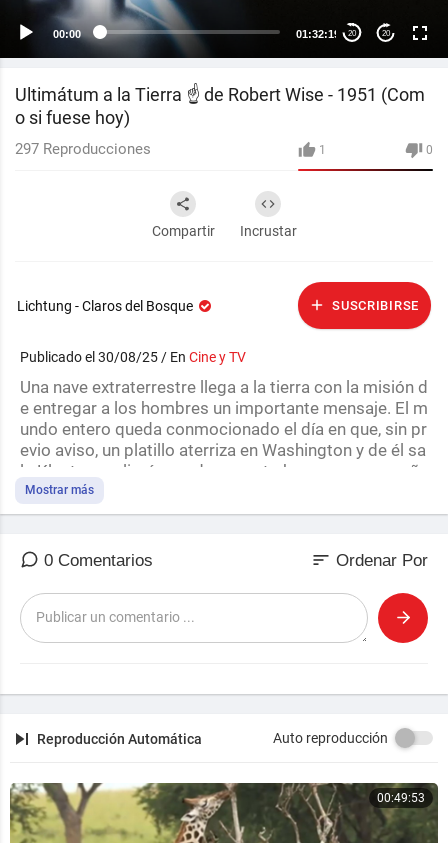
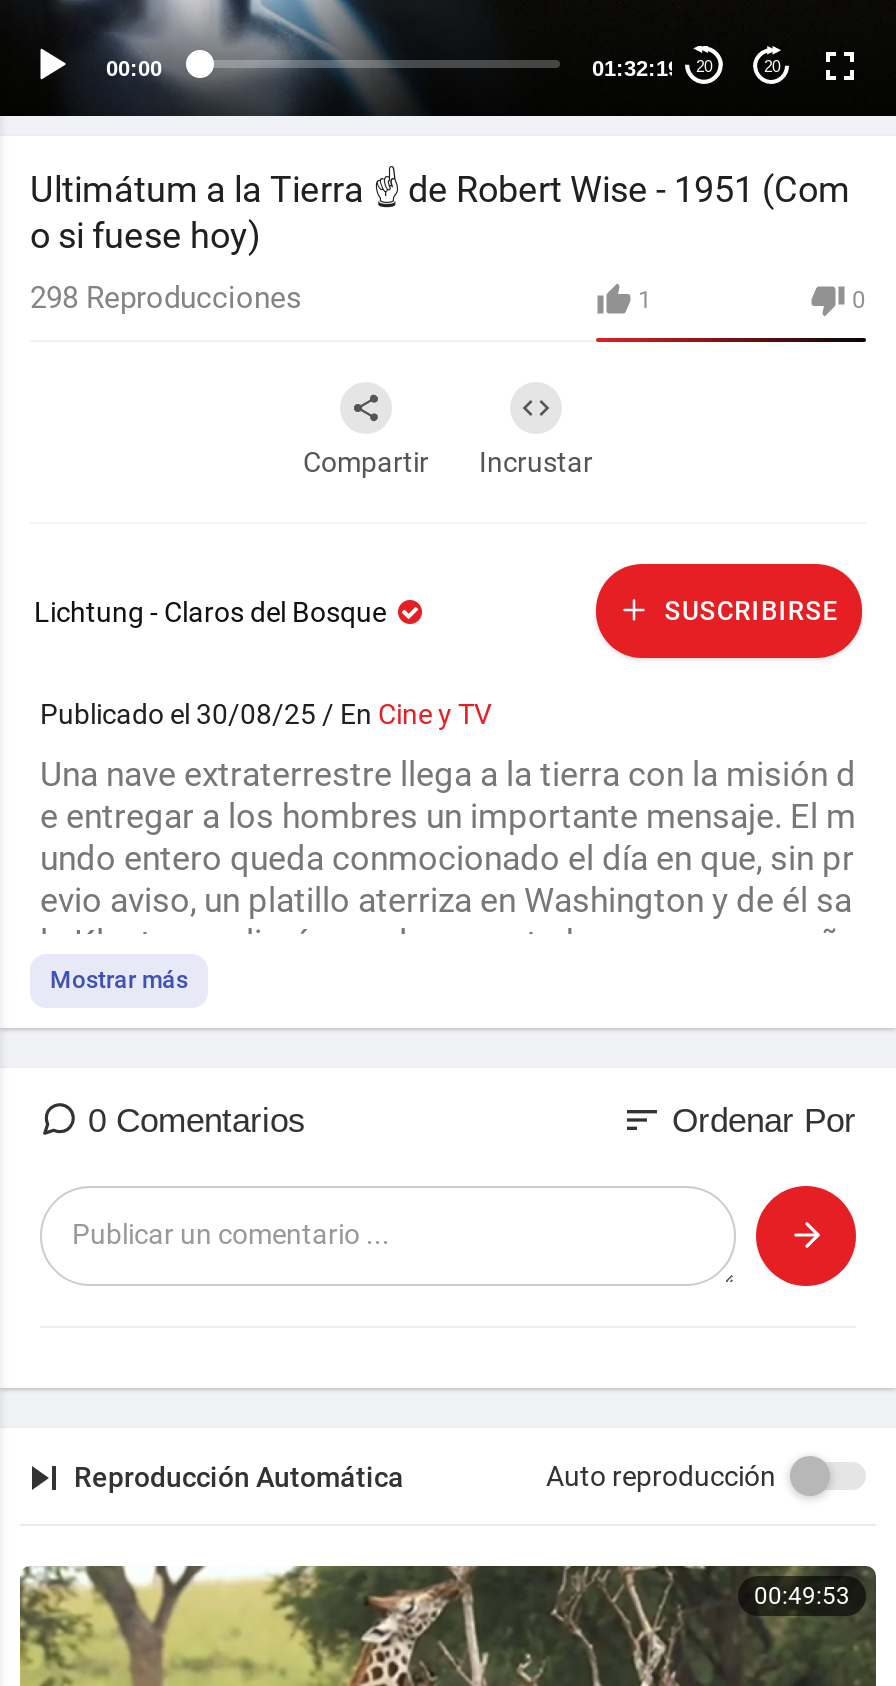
[15,140,151,158] 297 Reproducciones -> [30,280,302,316] 298 Reproducciones

